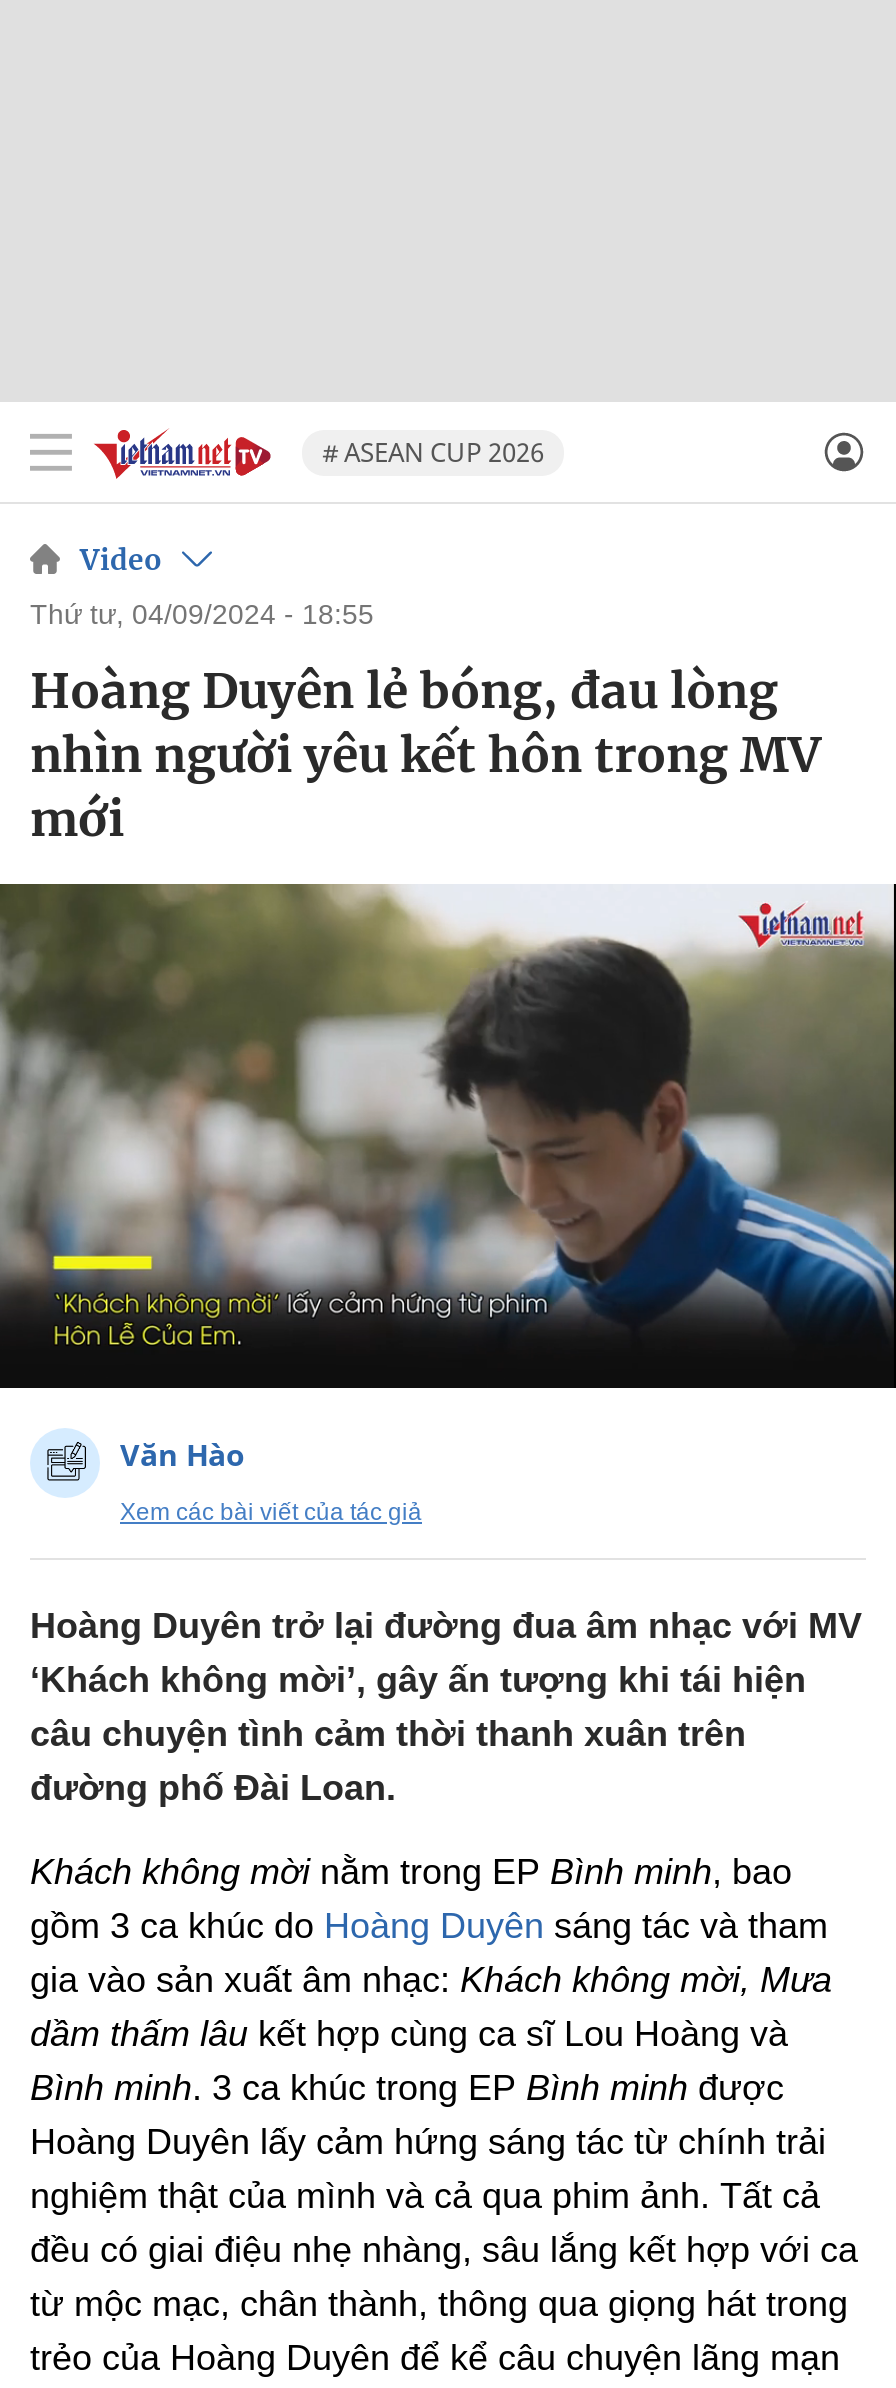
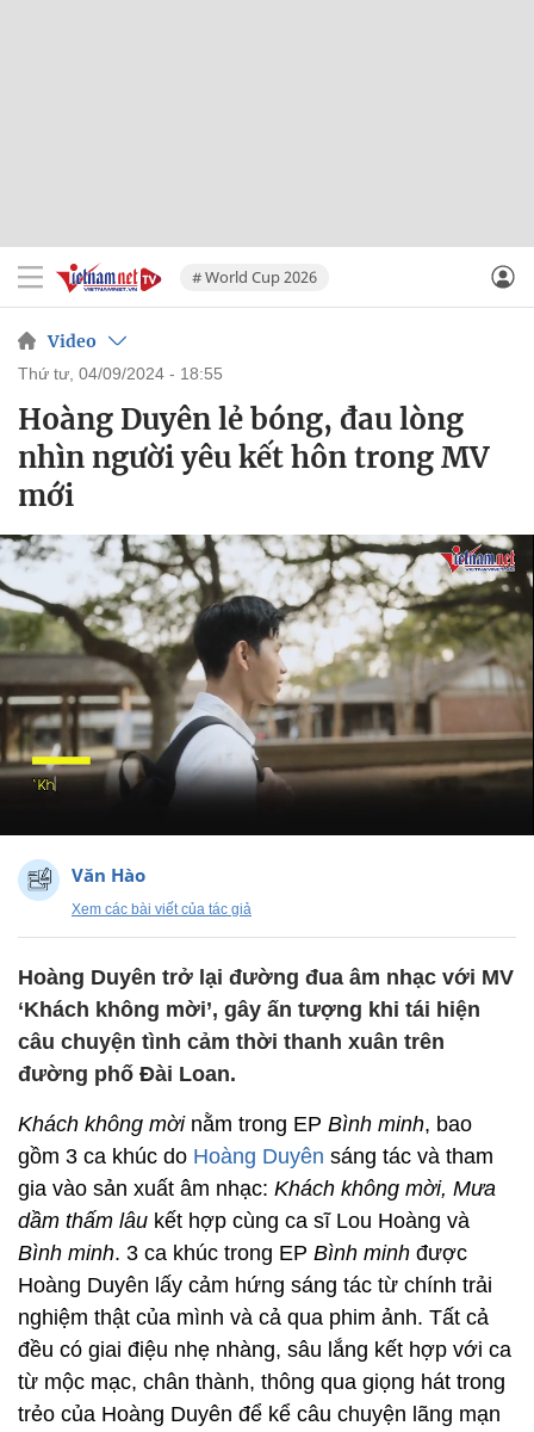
[322,433,544,469] # ASEAN CUP 2026 -> [192,266,317,287] # World Cup 2026
[6,882,890,1346] [image] -> [4,533,530,809] [image]

